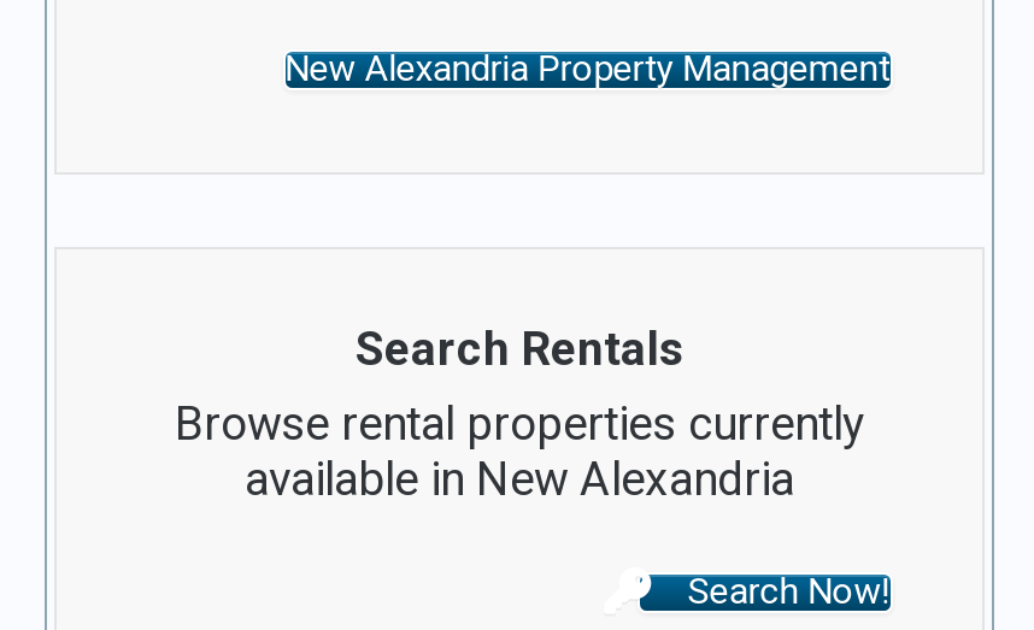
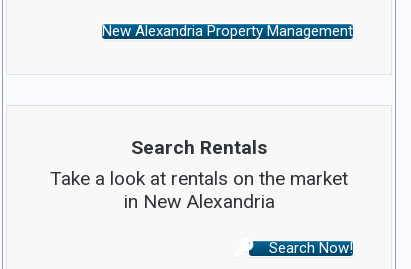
[175,396,864,507] Browse rental properties currently | available in New Alexandria -> [50,167,348,213] Take a look at rentals on the market | in New Alexandria

